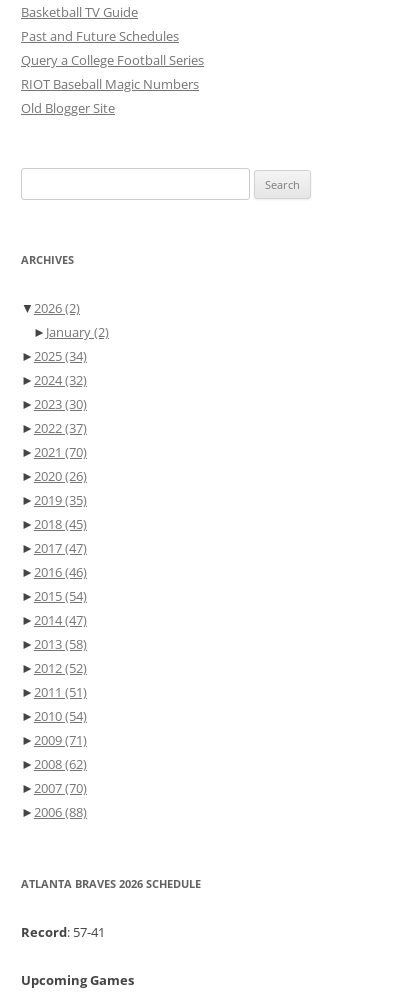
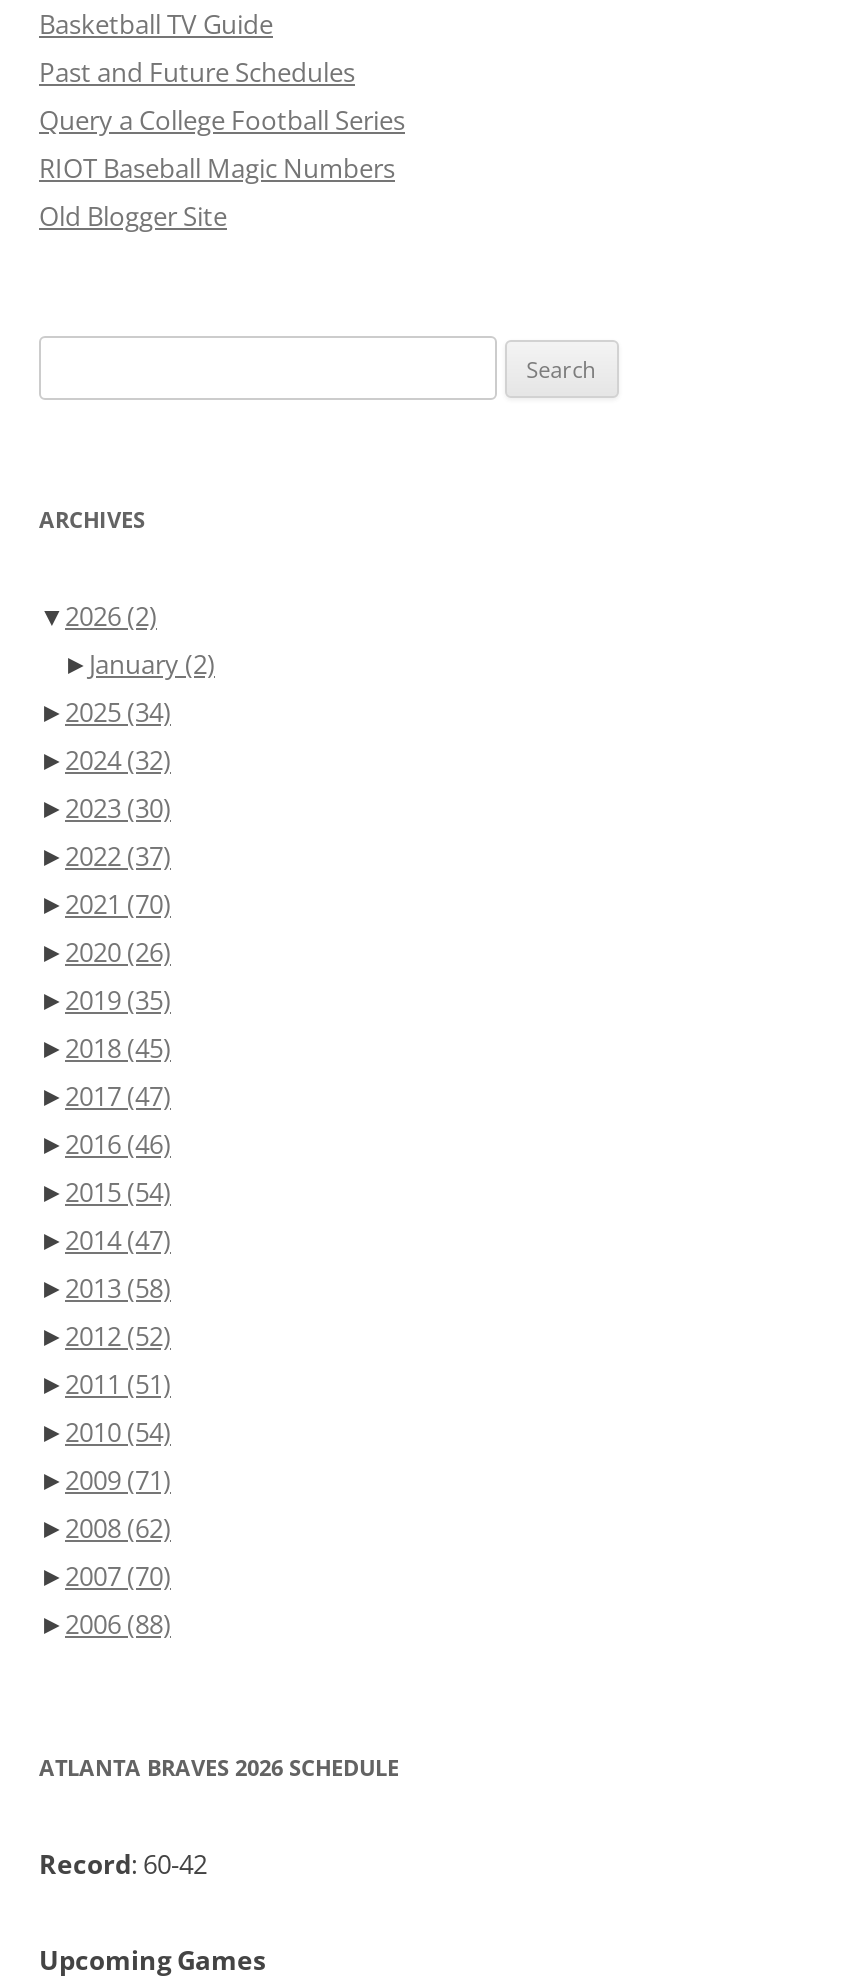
[21,923,105,941] Record: 57-41 -> [39,1846,207,1882] Record: 60-42

